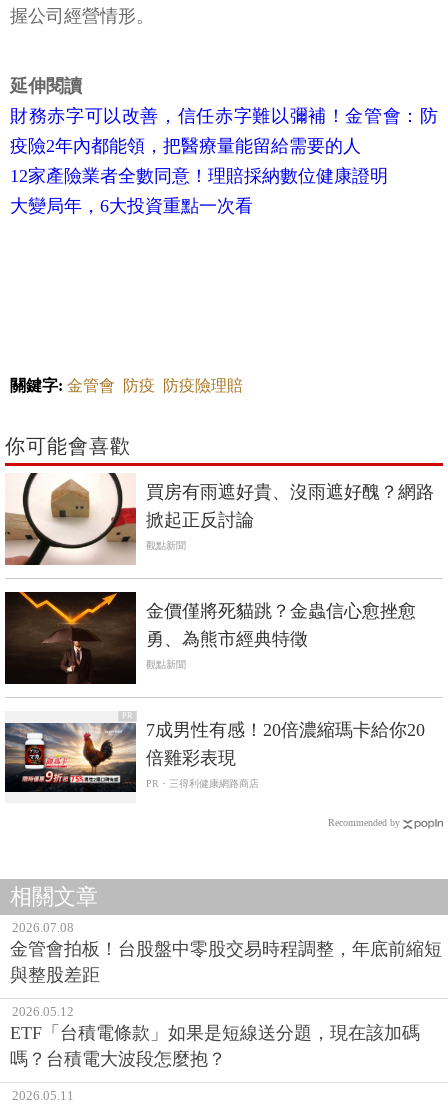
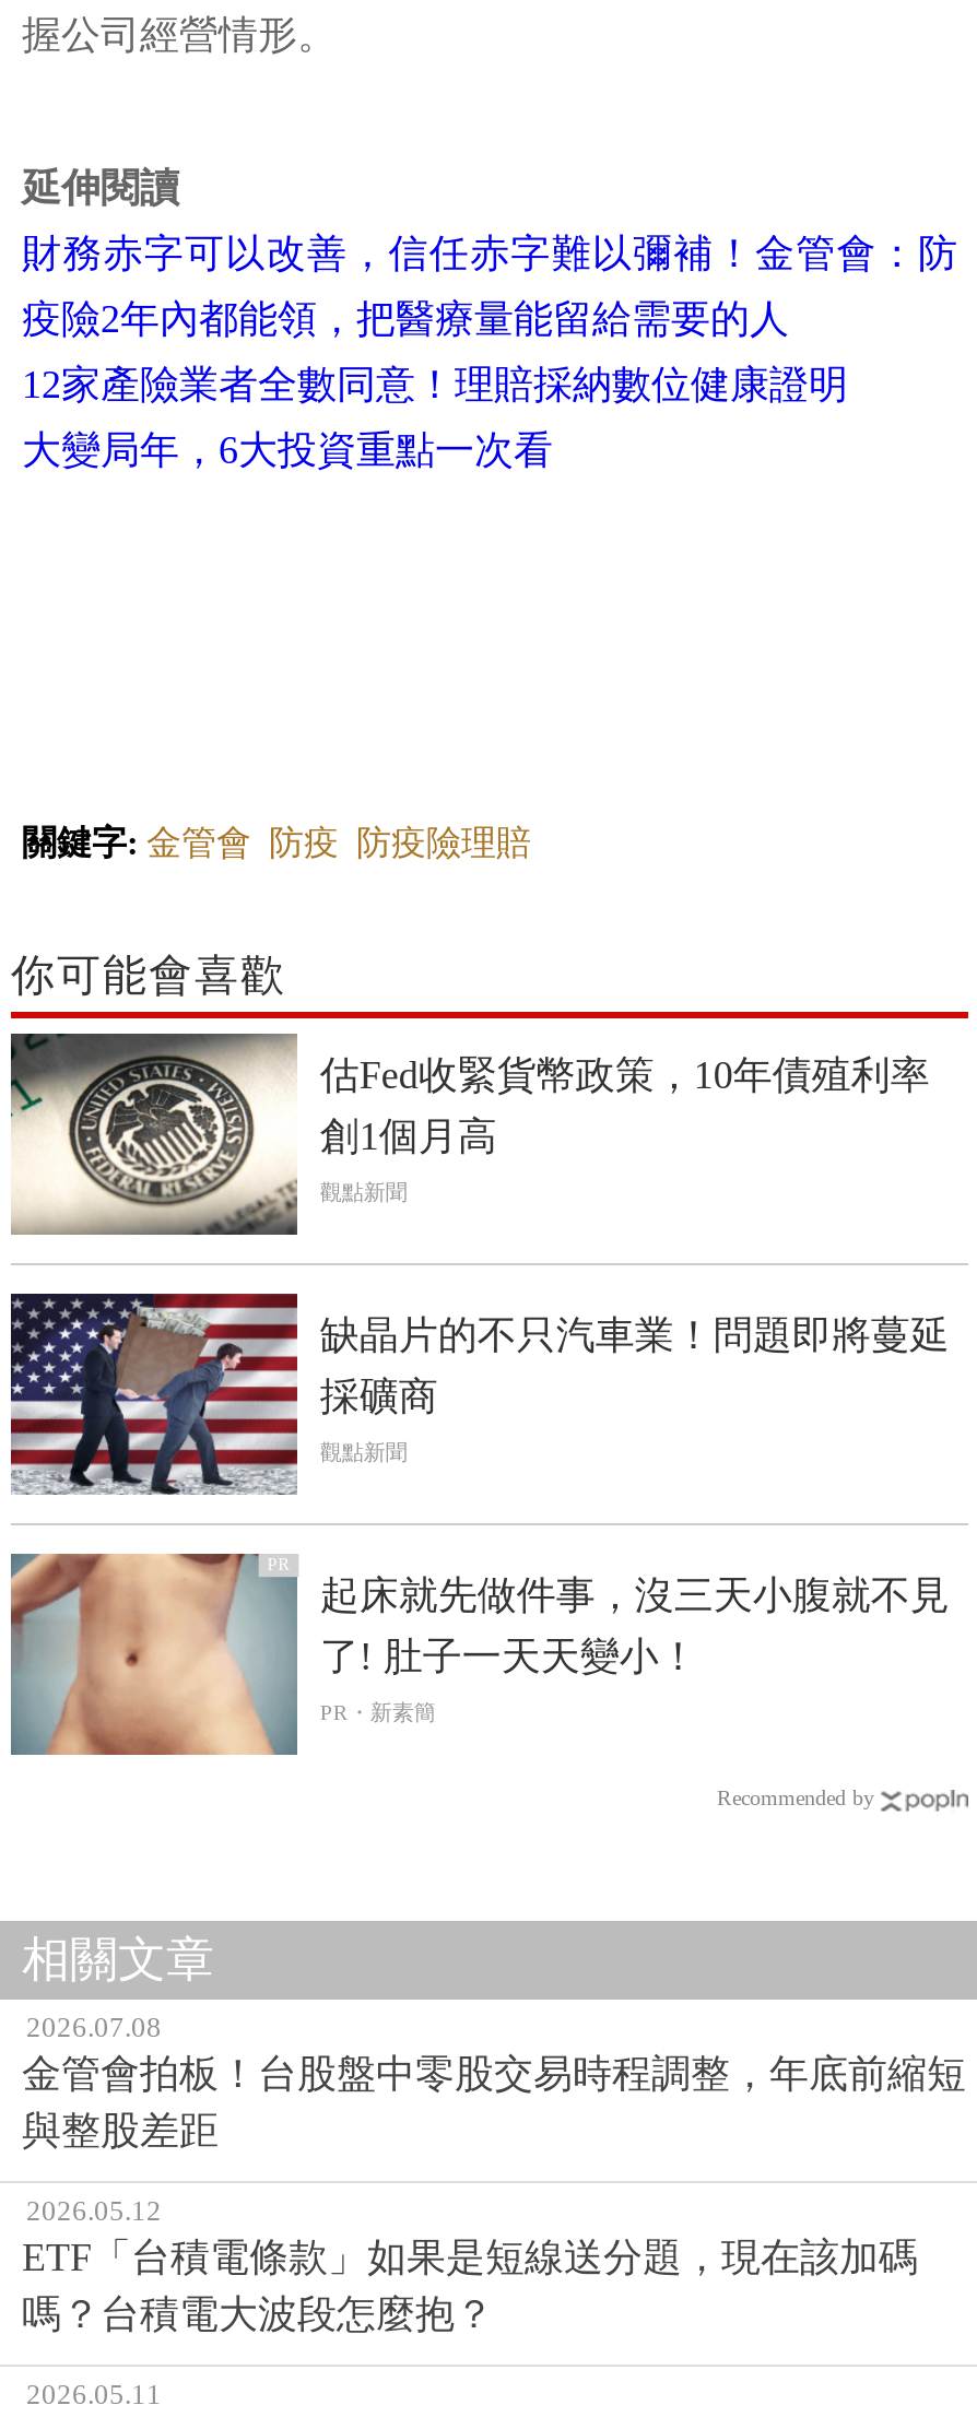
[4,473,434,565] [image] | 買房有雨遮好貴、沒雨遮好醜？網路 | 掀起正反討論 -> [9,1031,930,1237] [image] | 估Fed收緊貨幣政策，10年債殖利率 | 創1個月高
[4,591,416,685] [image] | 金價僅將死貓跳？金蟲信心愈挫愈 | 勇、為熊市經典特徵 -> [9,1292,949,1497] [image] | 缺晶片的不只汽車業！問題即將蔓延 | 採礦商
[4,711,425,803] [image] | 7成男性有感！20倍濃縮瑪卡給你20 | 倍雞彩表現 -> [9,1552,949,1757] [image] | 起床就先做件事，沒三天小腹就不見 | 了! 肚子一天天變小！
[146,778,259,789] PR・三得利健康網路商店 -> [320,1700,436,1724] PR・新素簡

